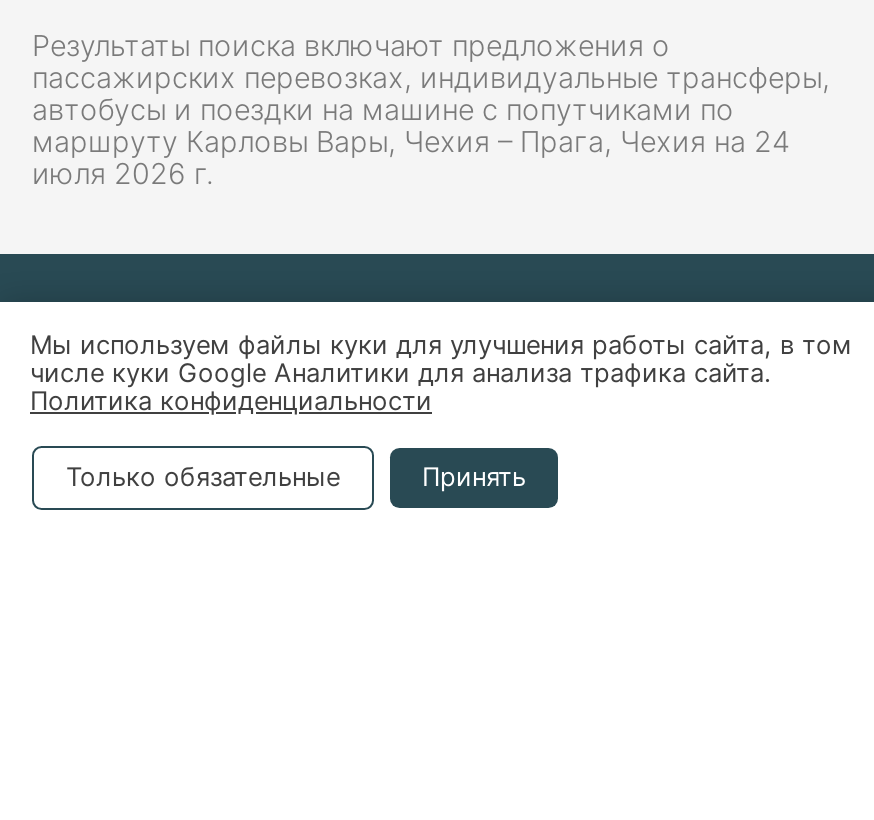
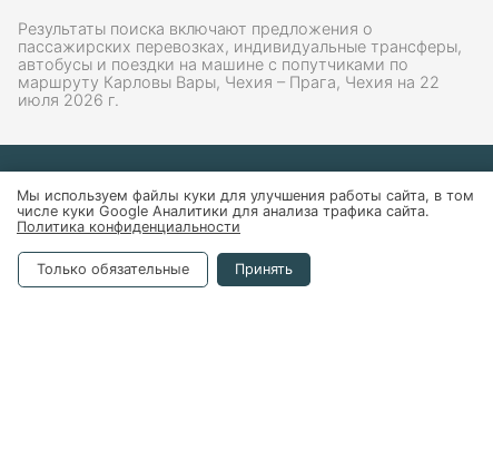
[32,124,790,158] маршруту Карловы Вары, Чехия – Прага, Чехия на 24 -> [18,73,440,91] маршруту Карловы Вары, Чехия – Прага, Чехия на 22

